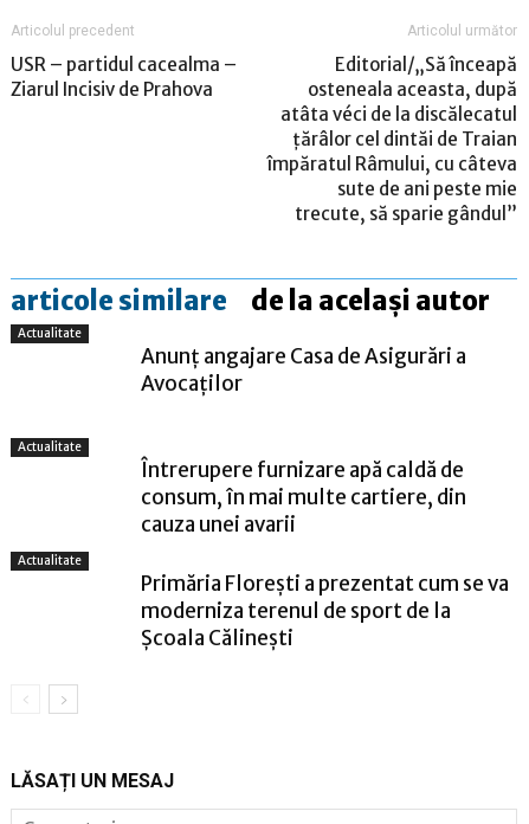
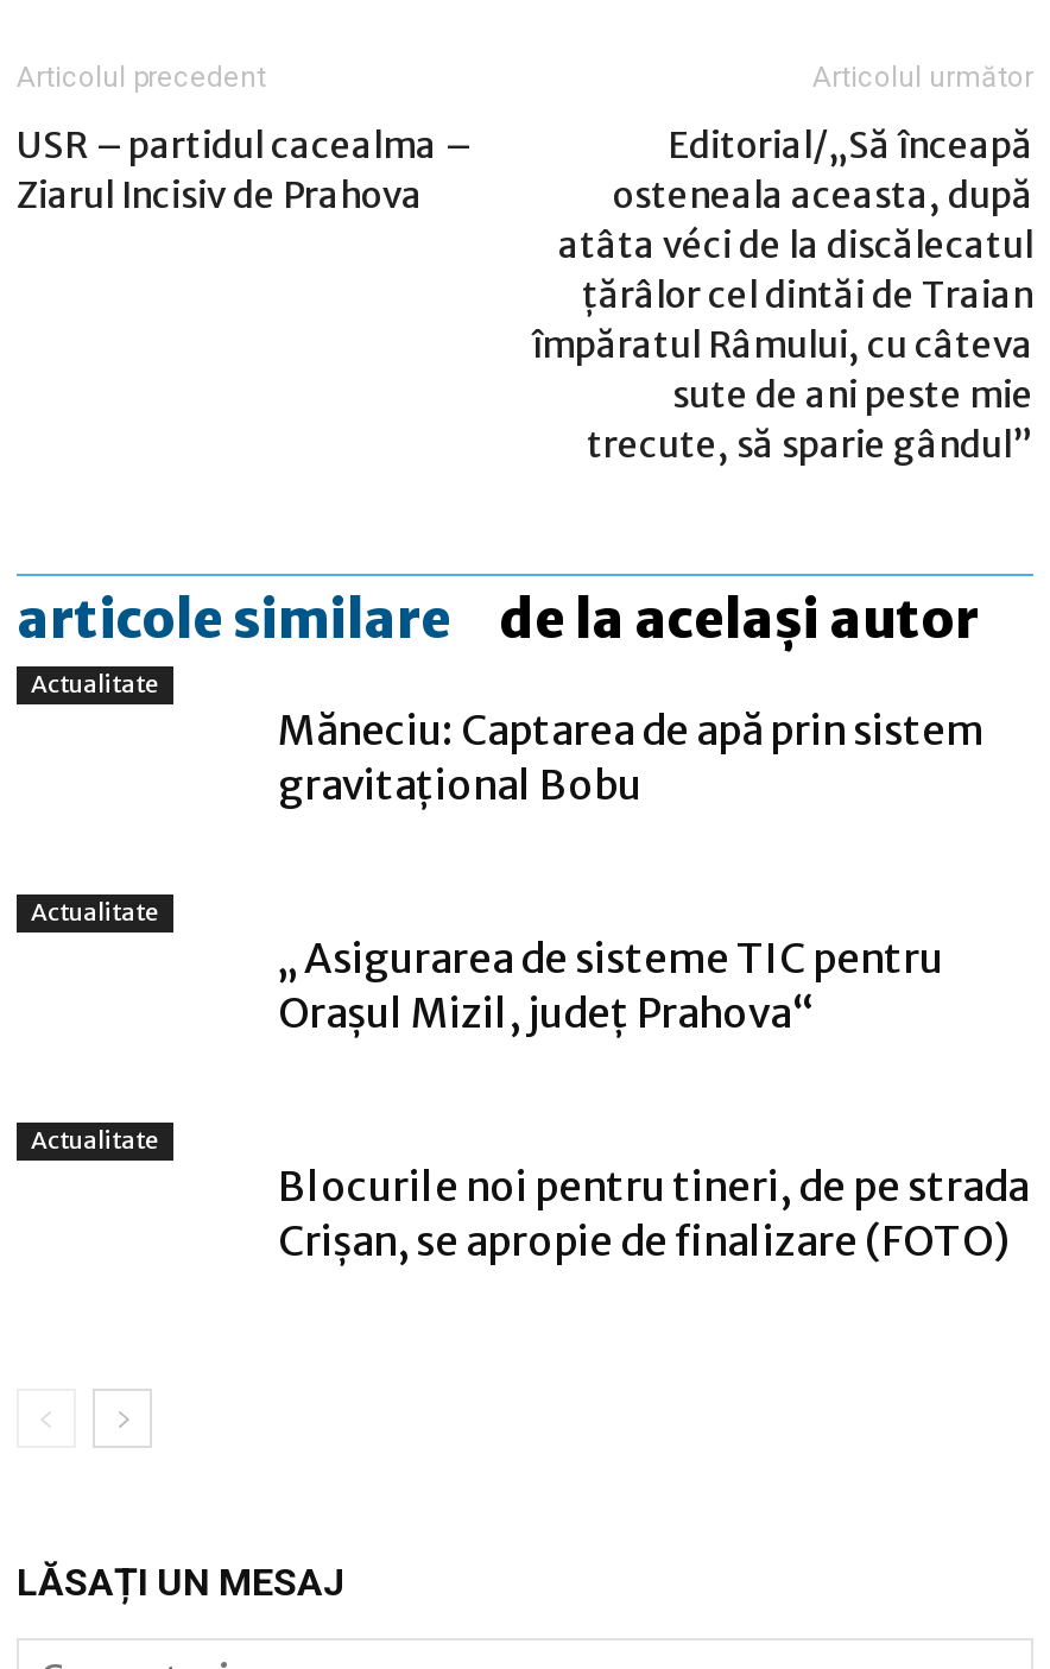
[141,343,466,396] Anunț angajare Casa de Asigurări a | Avocaților -> [278,704,983,811] Măneciu: Captarea de apă prin sistem | gravitațional Bobu
[141,457,466,537] Întrerupere furnizare apă caldă de | consum, în mai multe cartiere, din | cauza unei avarii -> [278,932,943,1039] „Asigurarea de sisteme TIC pentru | Orașul Mizil, județ Prahova“
[141,570,509,651] Primăria Florești a prezentat cum se va | moderniza terenul de sport de la | Școala Călinești -> [278,1160,1029,1267] Blocurile noi pentru tineri, de pe strada | Crișan, se apropie de finalizare (FOTO)

